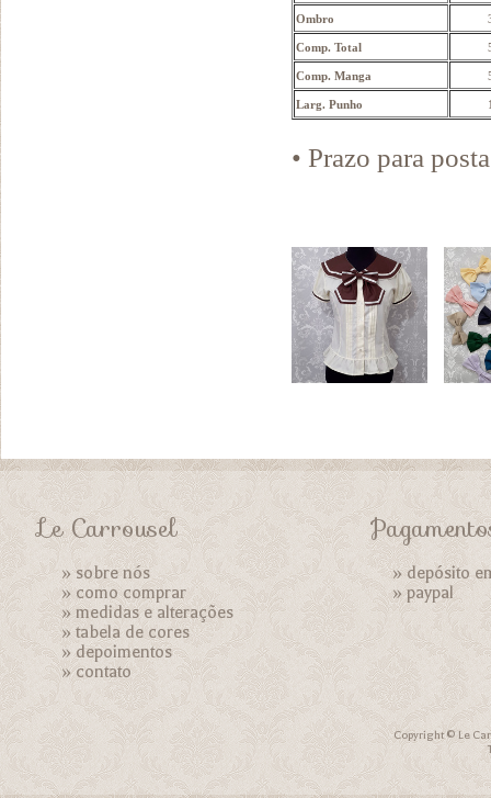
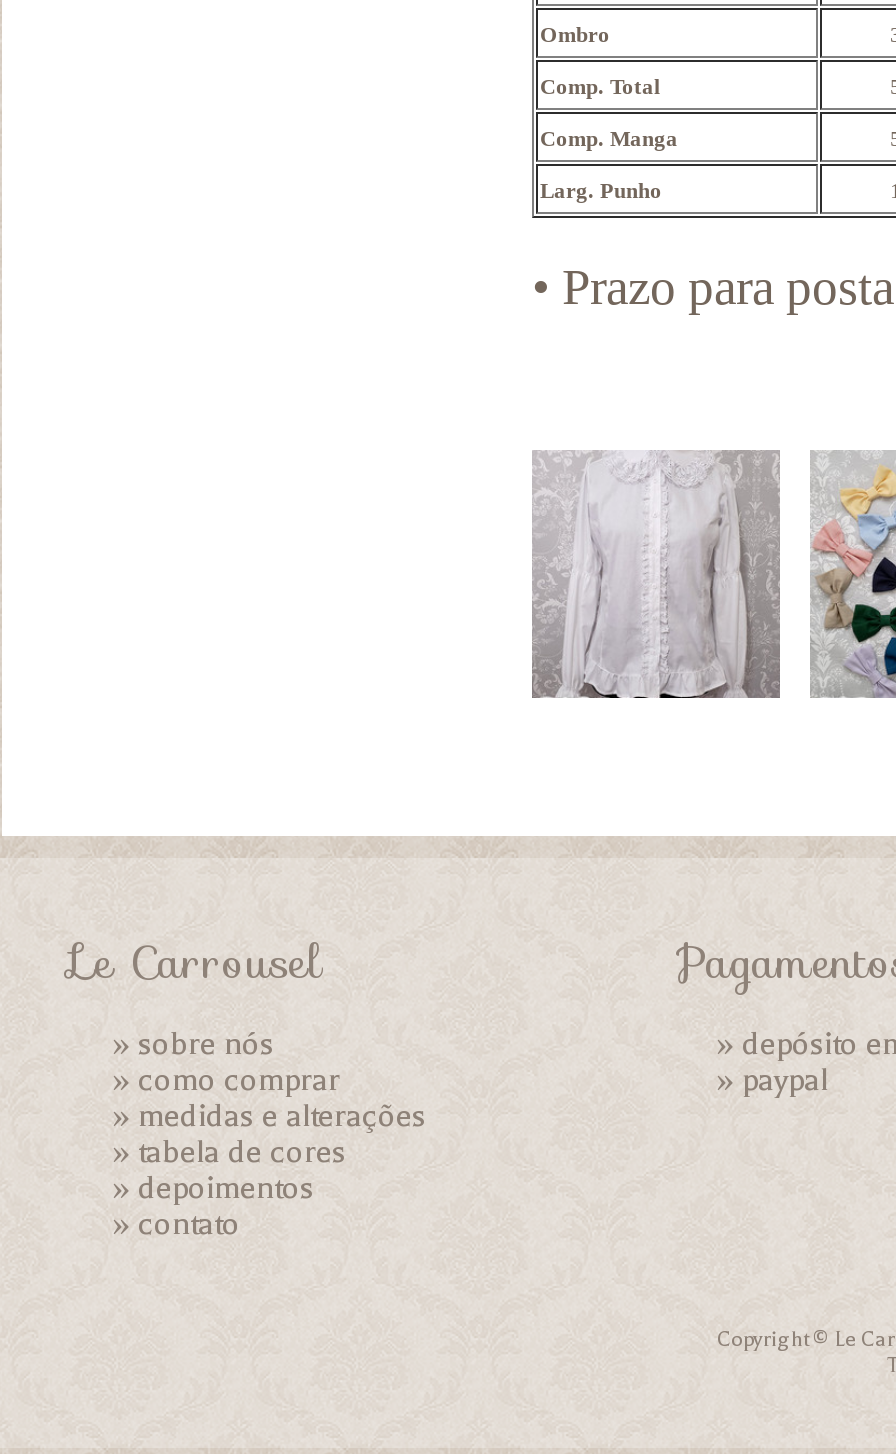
[296,246,424,384] [image] -> [532,450,780,700] [image]

